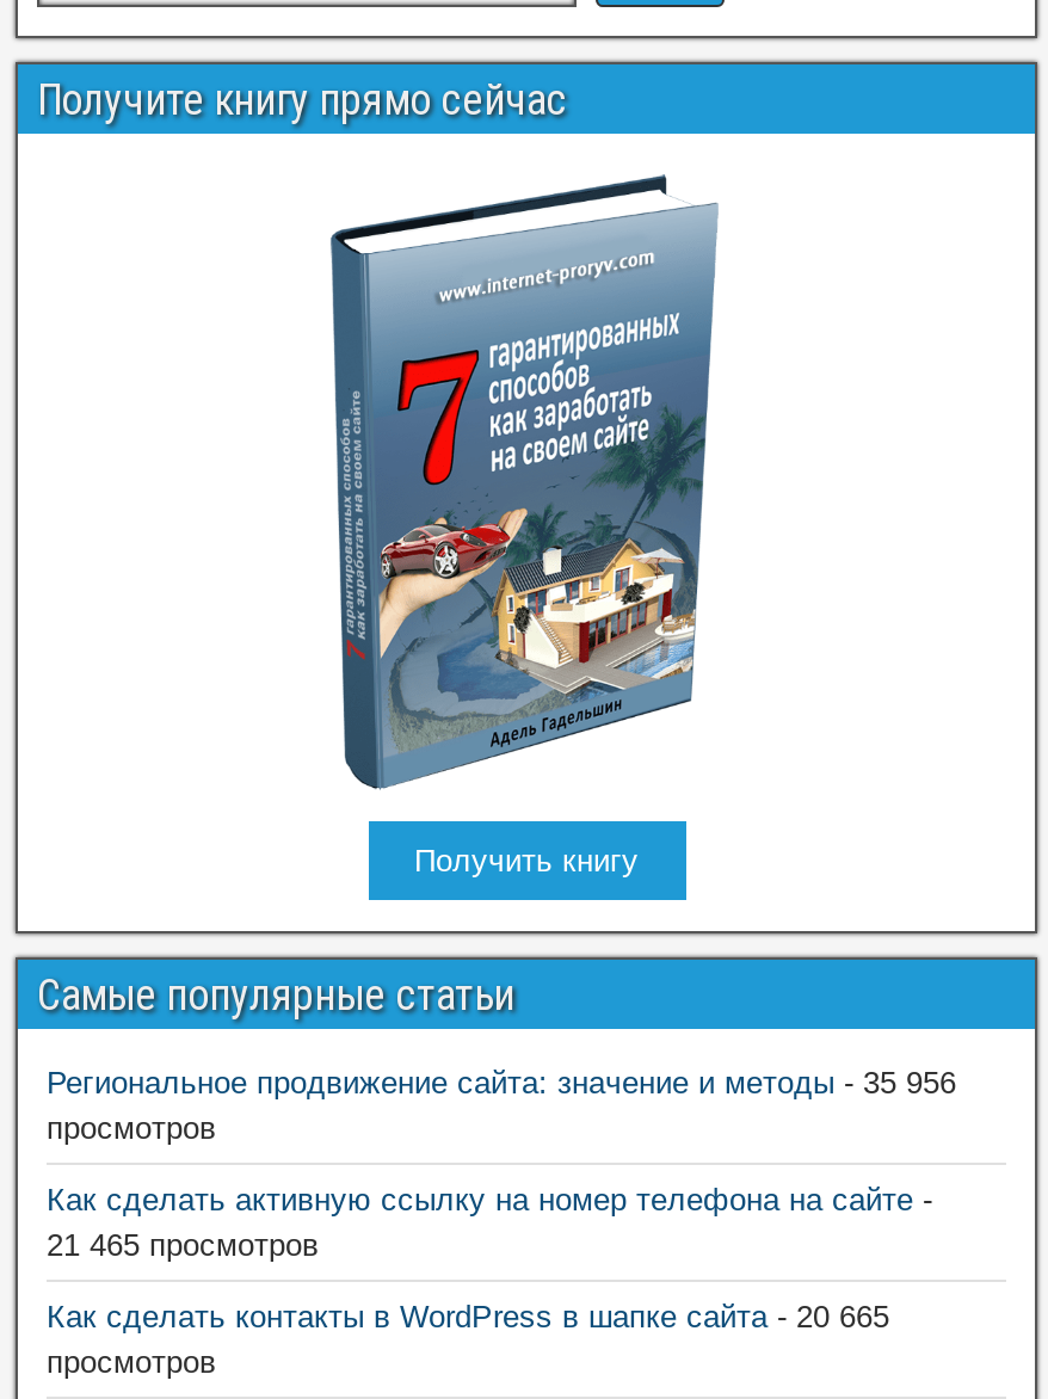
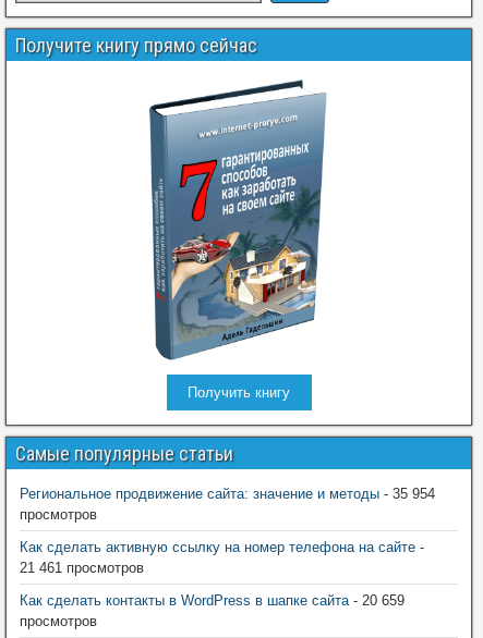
[47,1065,956,1101] Региональное продвижение сайта: значение и методы - 35 956 -> [20,486,435,502] Региональное продвижение сайта: значение и методы - 35 954
[47,1228,319,1263] 21 465 просмотров -> [20,560,144,576] 21 461 просмотров
[47,1299,889,1335] Как сделать контакты в WordPress в шапке сайта - 20 665 -> [20,592,404,609] Как сделать контакты в WordPress в шапке сайта - 20 659

